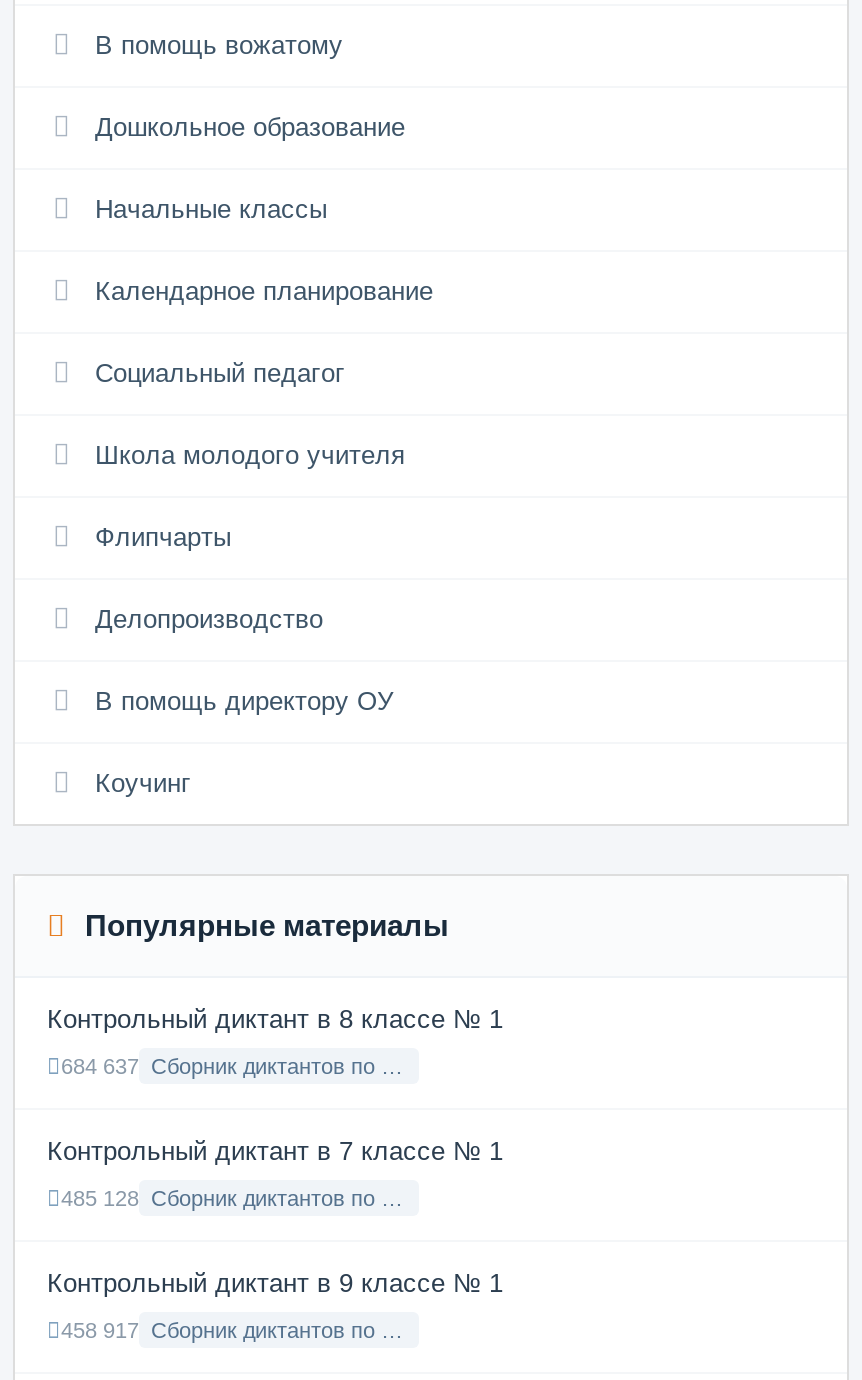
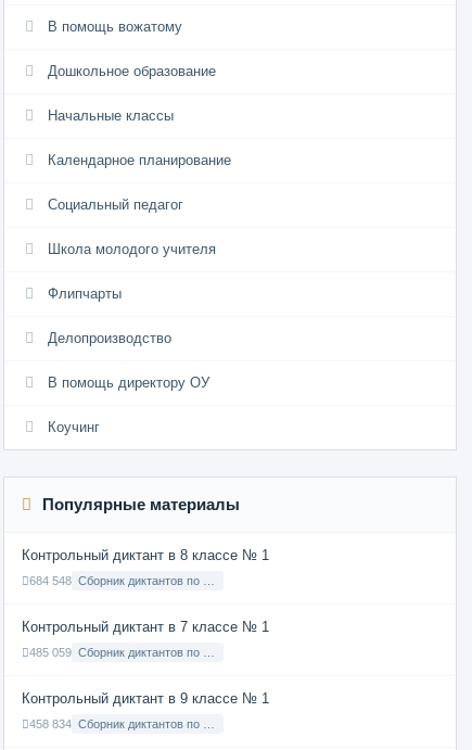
[61,1054,139,1078] 684 637 -> [29,574,72,587] 684 548
[61,1186,139,1210] 485 128 -> [29,646,72,659] 485 059
[61,1318,139,1342] 458 917 -> [29,717,72,730] 458 834

